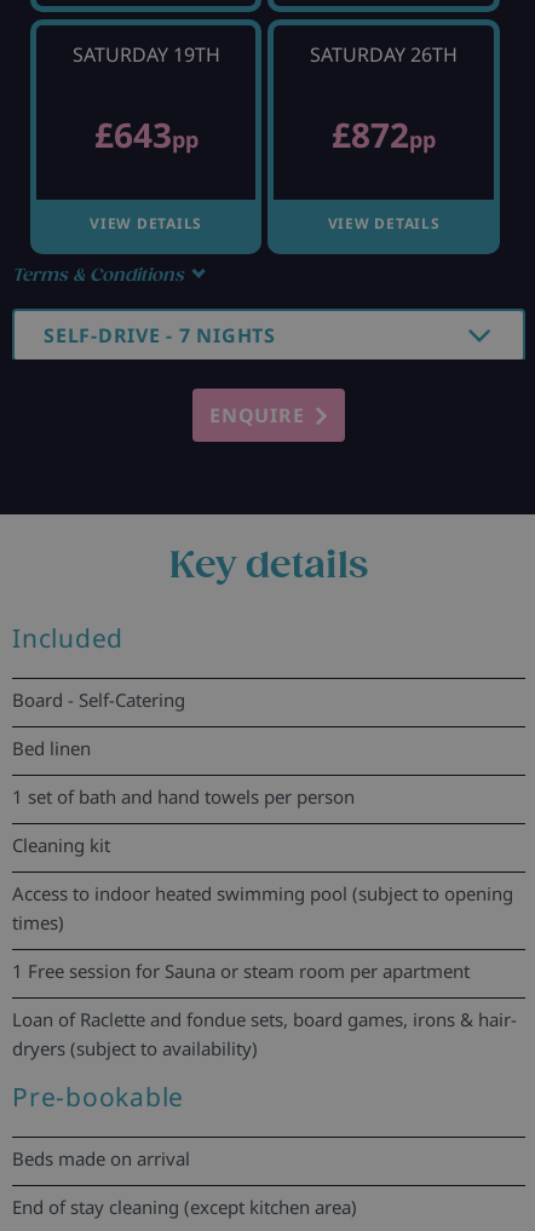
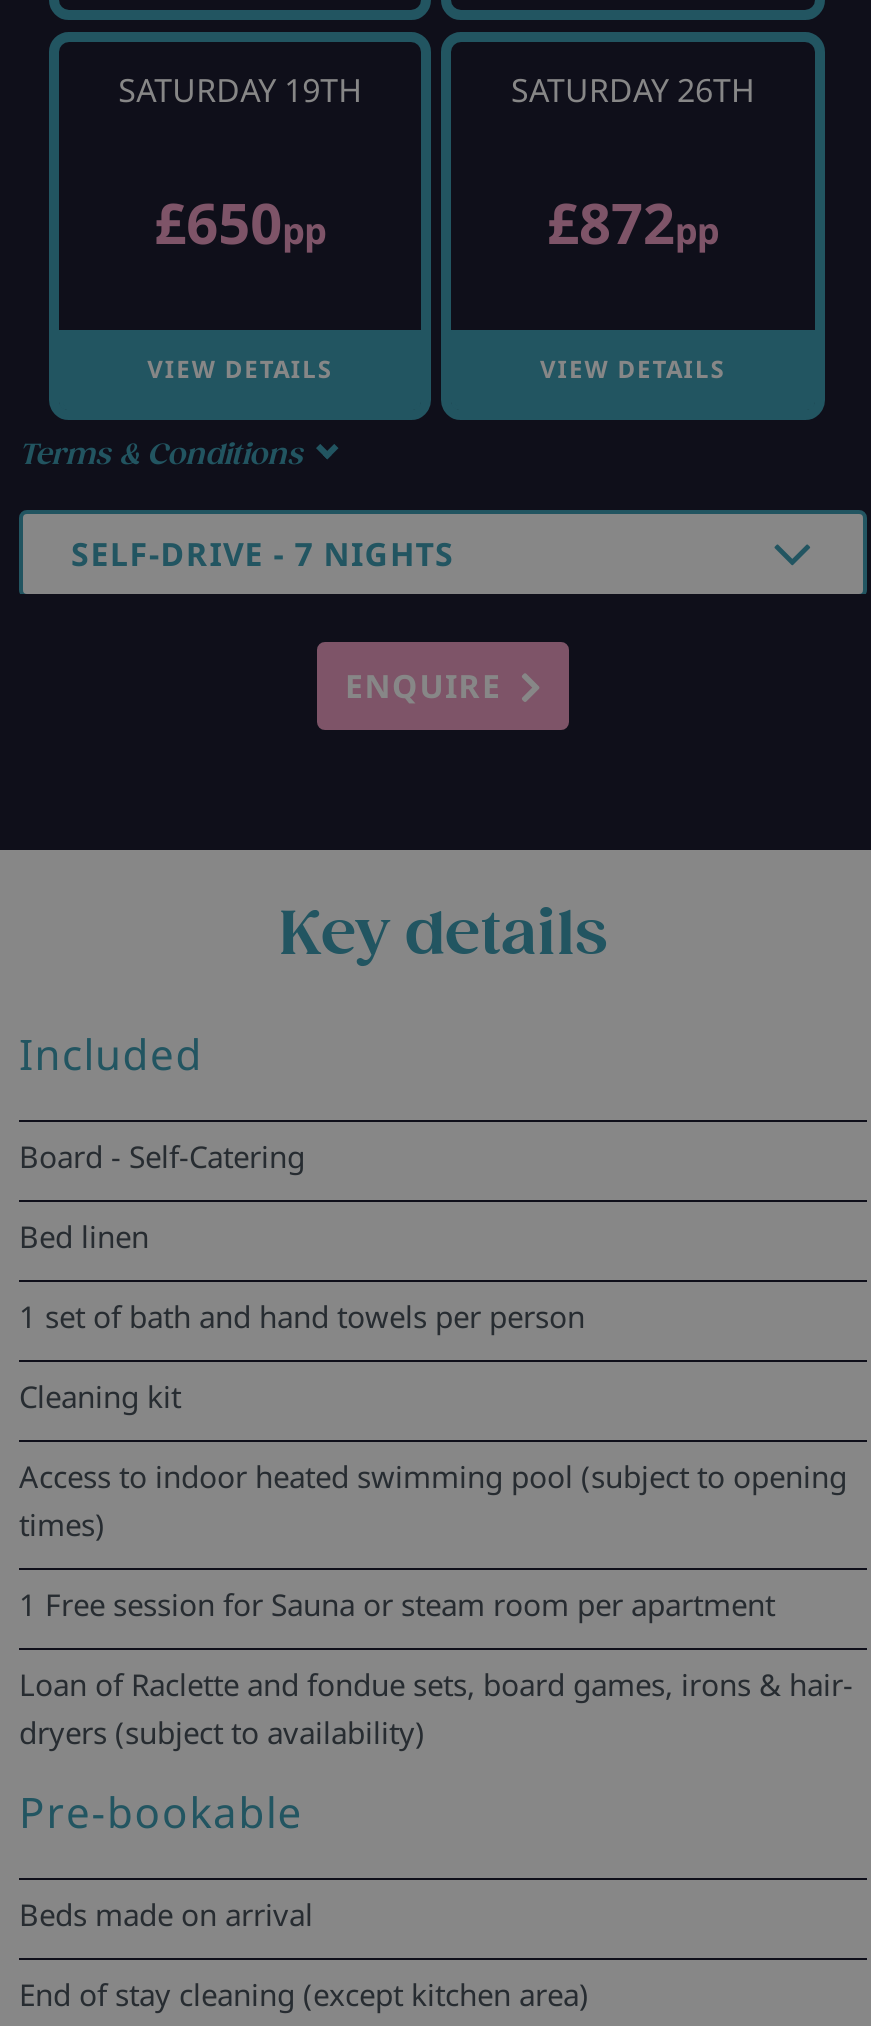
[94,112,198,158] £643pp -> [154,184,326,260] £650pp

